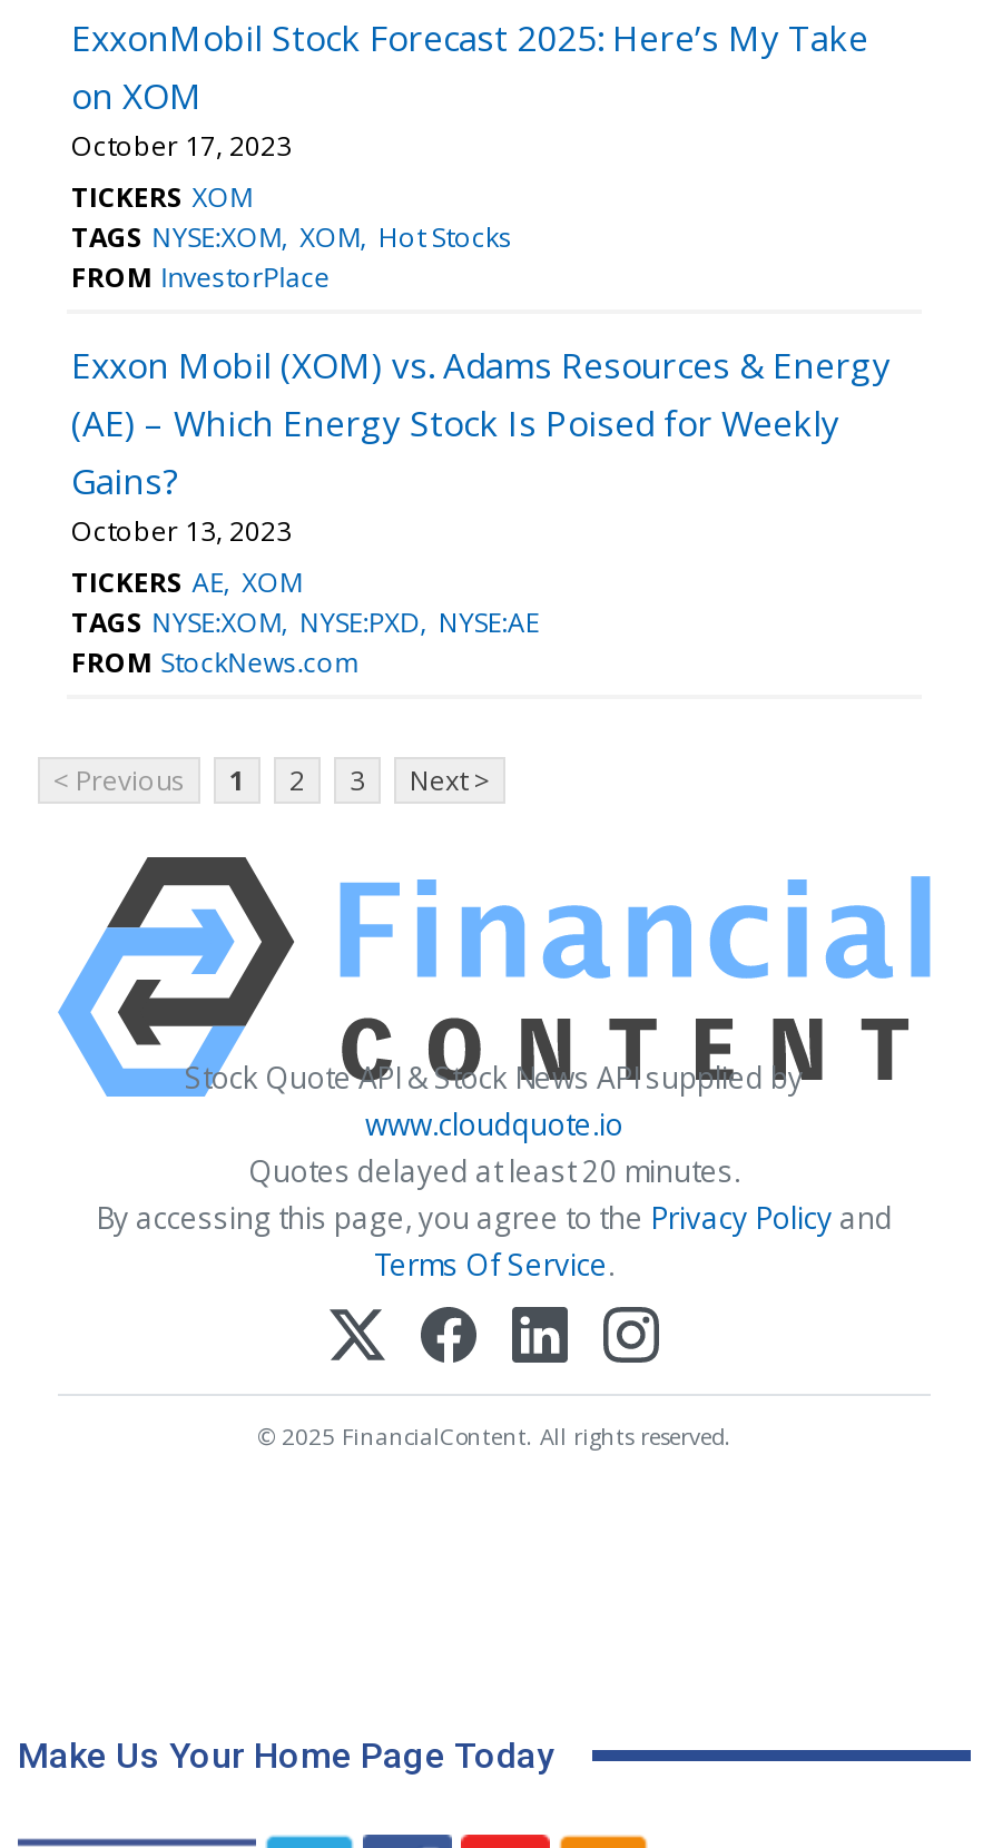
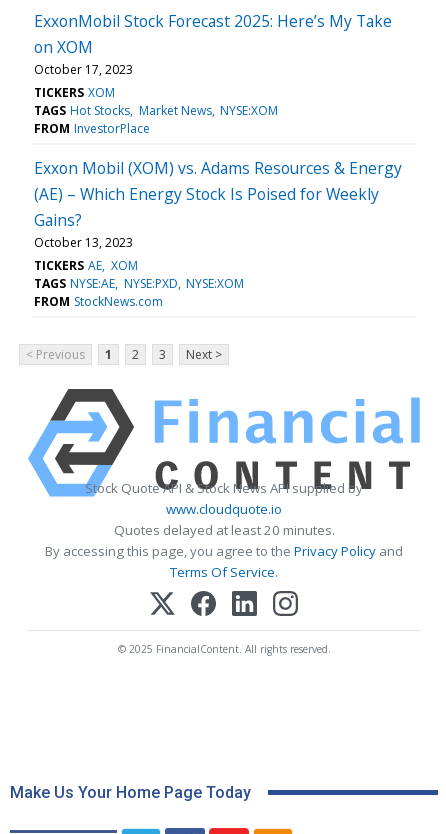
[71,218,512,256] TAGS NYSE:XOM XOM Hot Stocks -> [34,102,278,119] TAGS Hot Stocks Market News NYSE:XOM
[71,603,539,641] TAGS NYSE:XOM NYSE:PXD NYSE:AE -> [34,275,244,292] TAGS NYSE:AE NYSE:PXD NYSE:XOM

